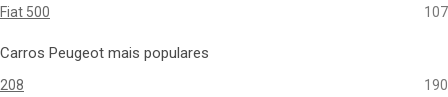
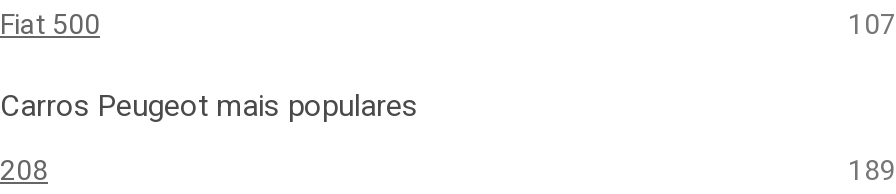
[424,77,448,93] 190 -> [848,154,896,186] 189

